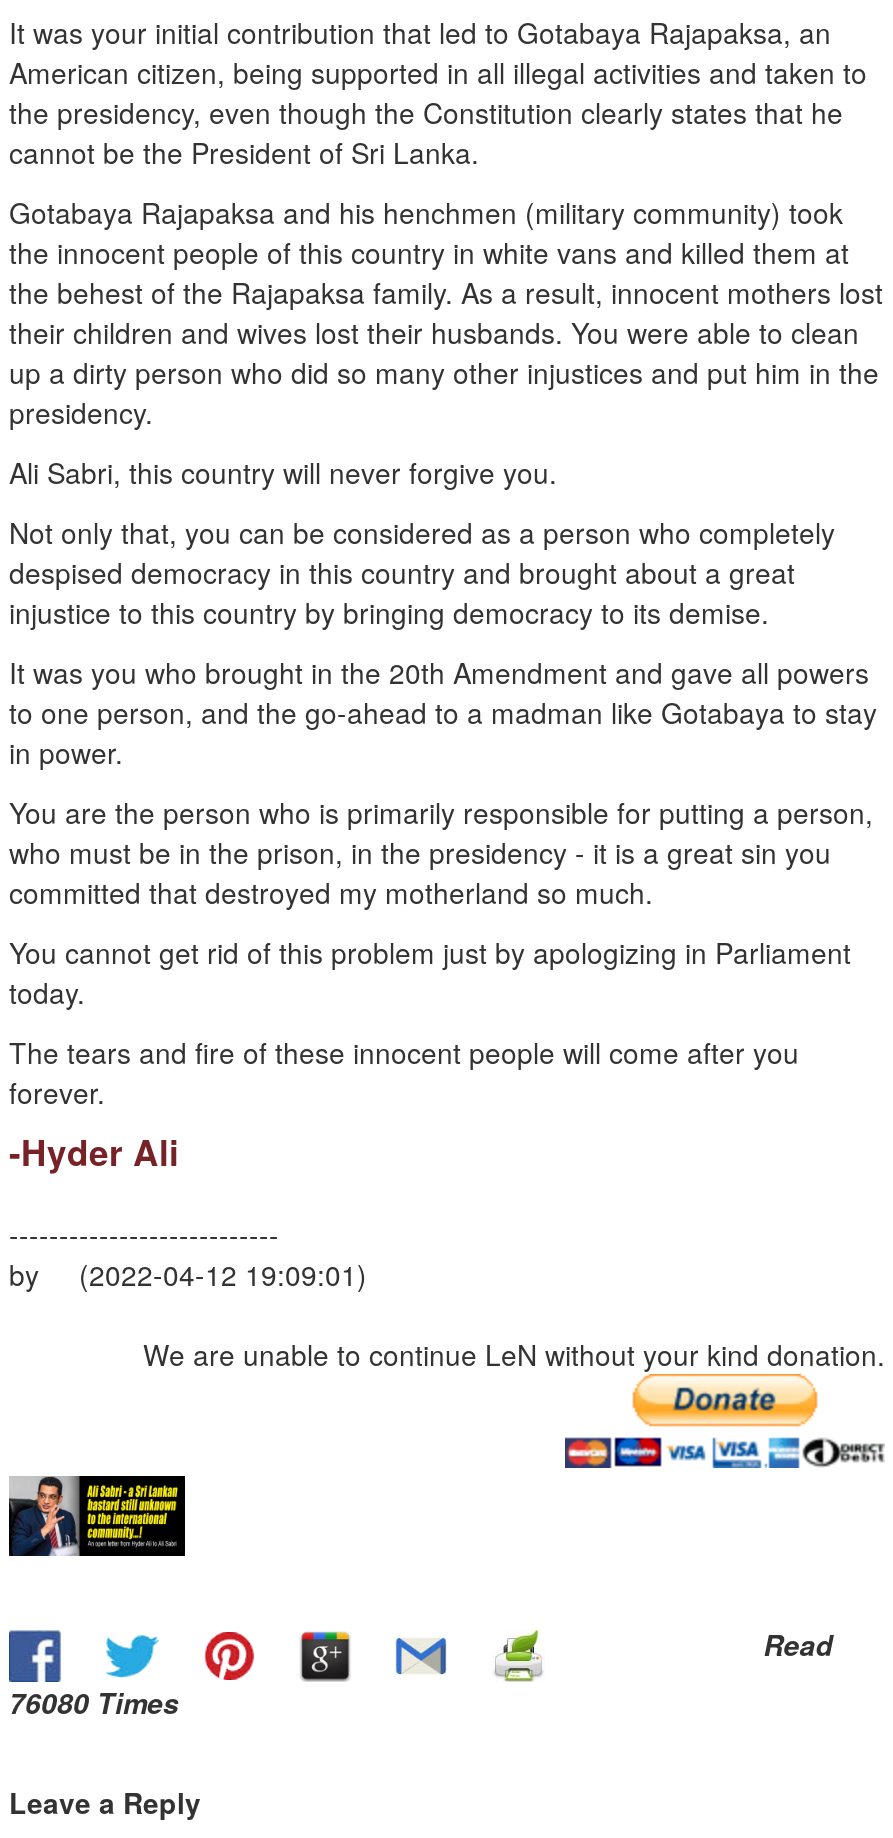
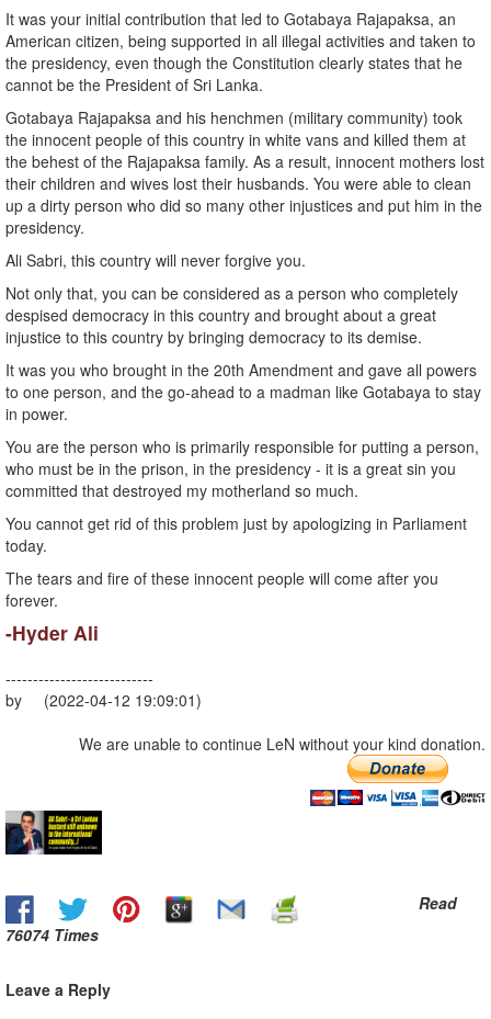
[9,1682,179,1722] 76080 Times -> [5,923,99,945] 76074 Times

